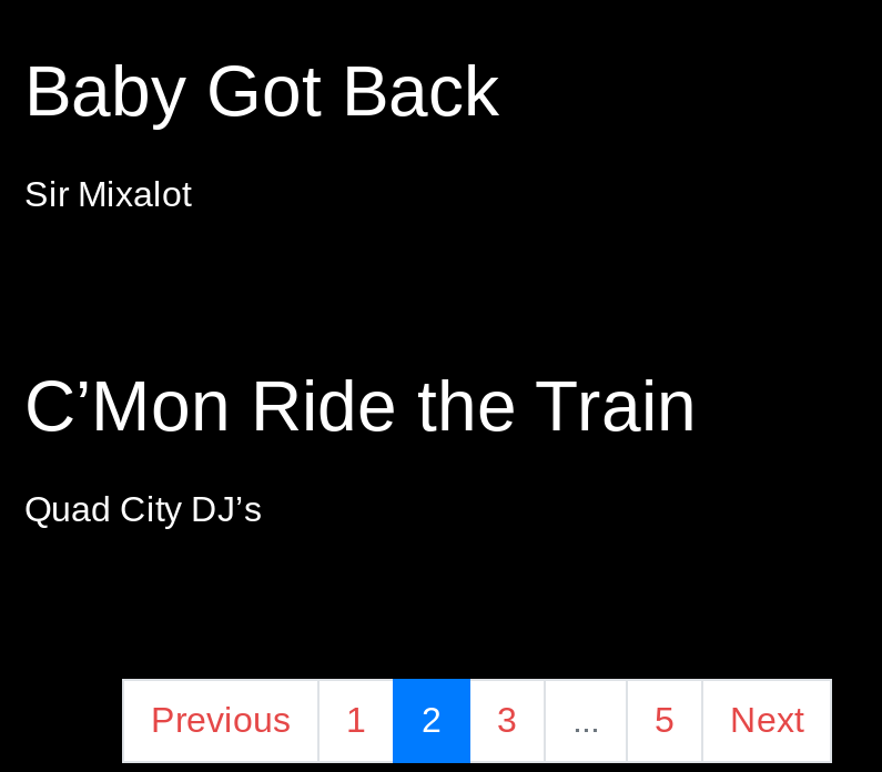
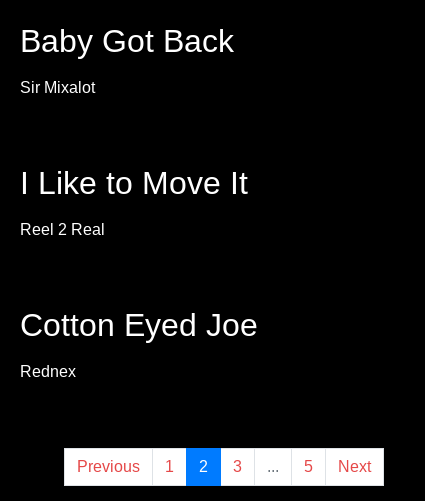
[24,366,697,528] C’Mon Ride the Train | Quad City DJ’s -> [20,165,258,380] I Like to Move It | Reel 2 Real | Cotton Eyed Joe | Rednex

